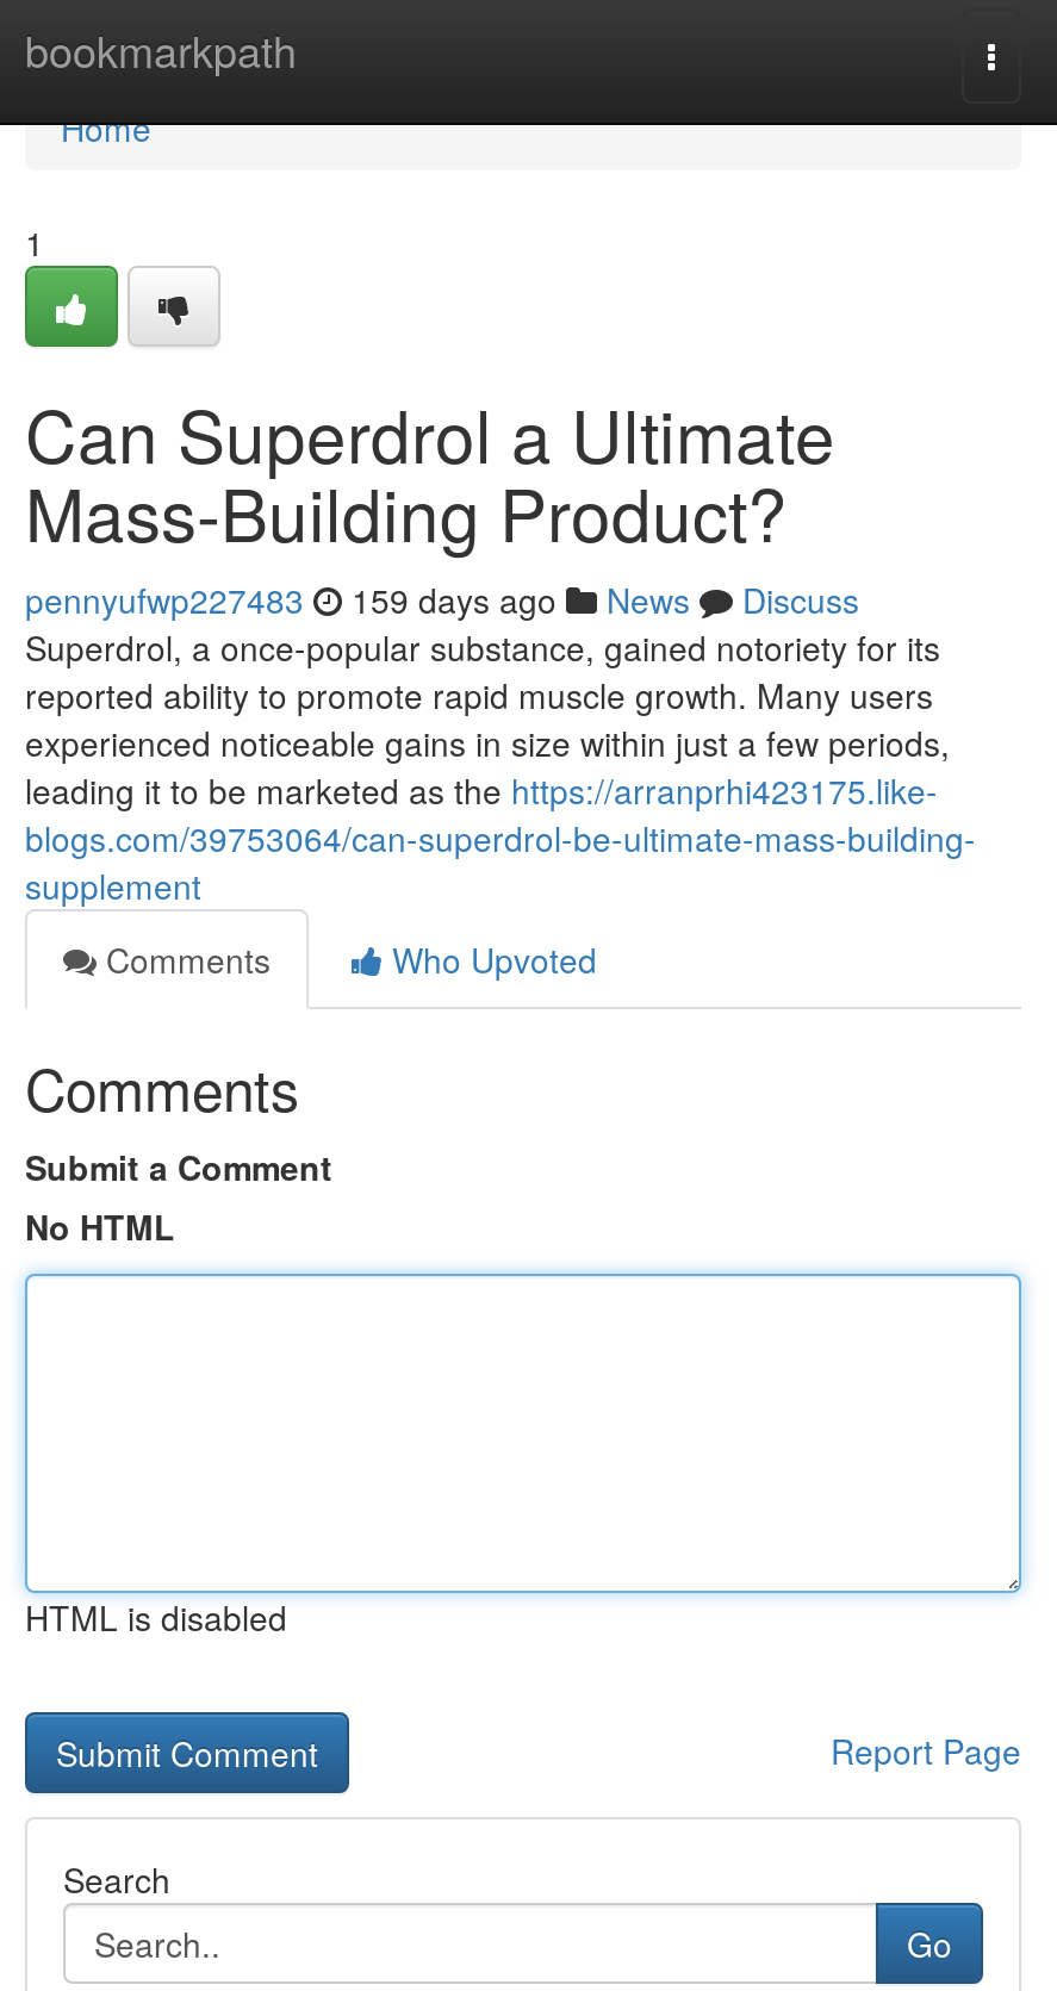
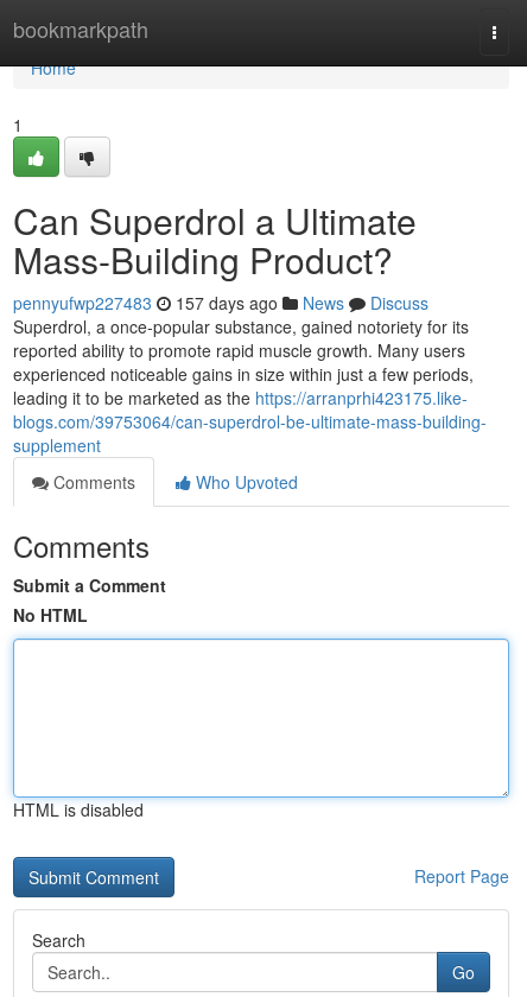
[25,575,859,623] pennyufwp227483 159 days ago News Discuss -> [13,291,428,315] pennyufwp227483 157 days ago News Discuss

